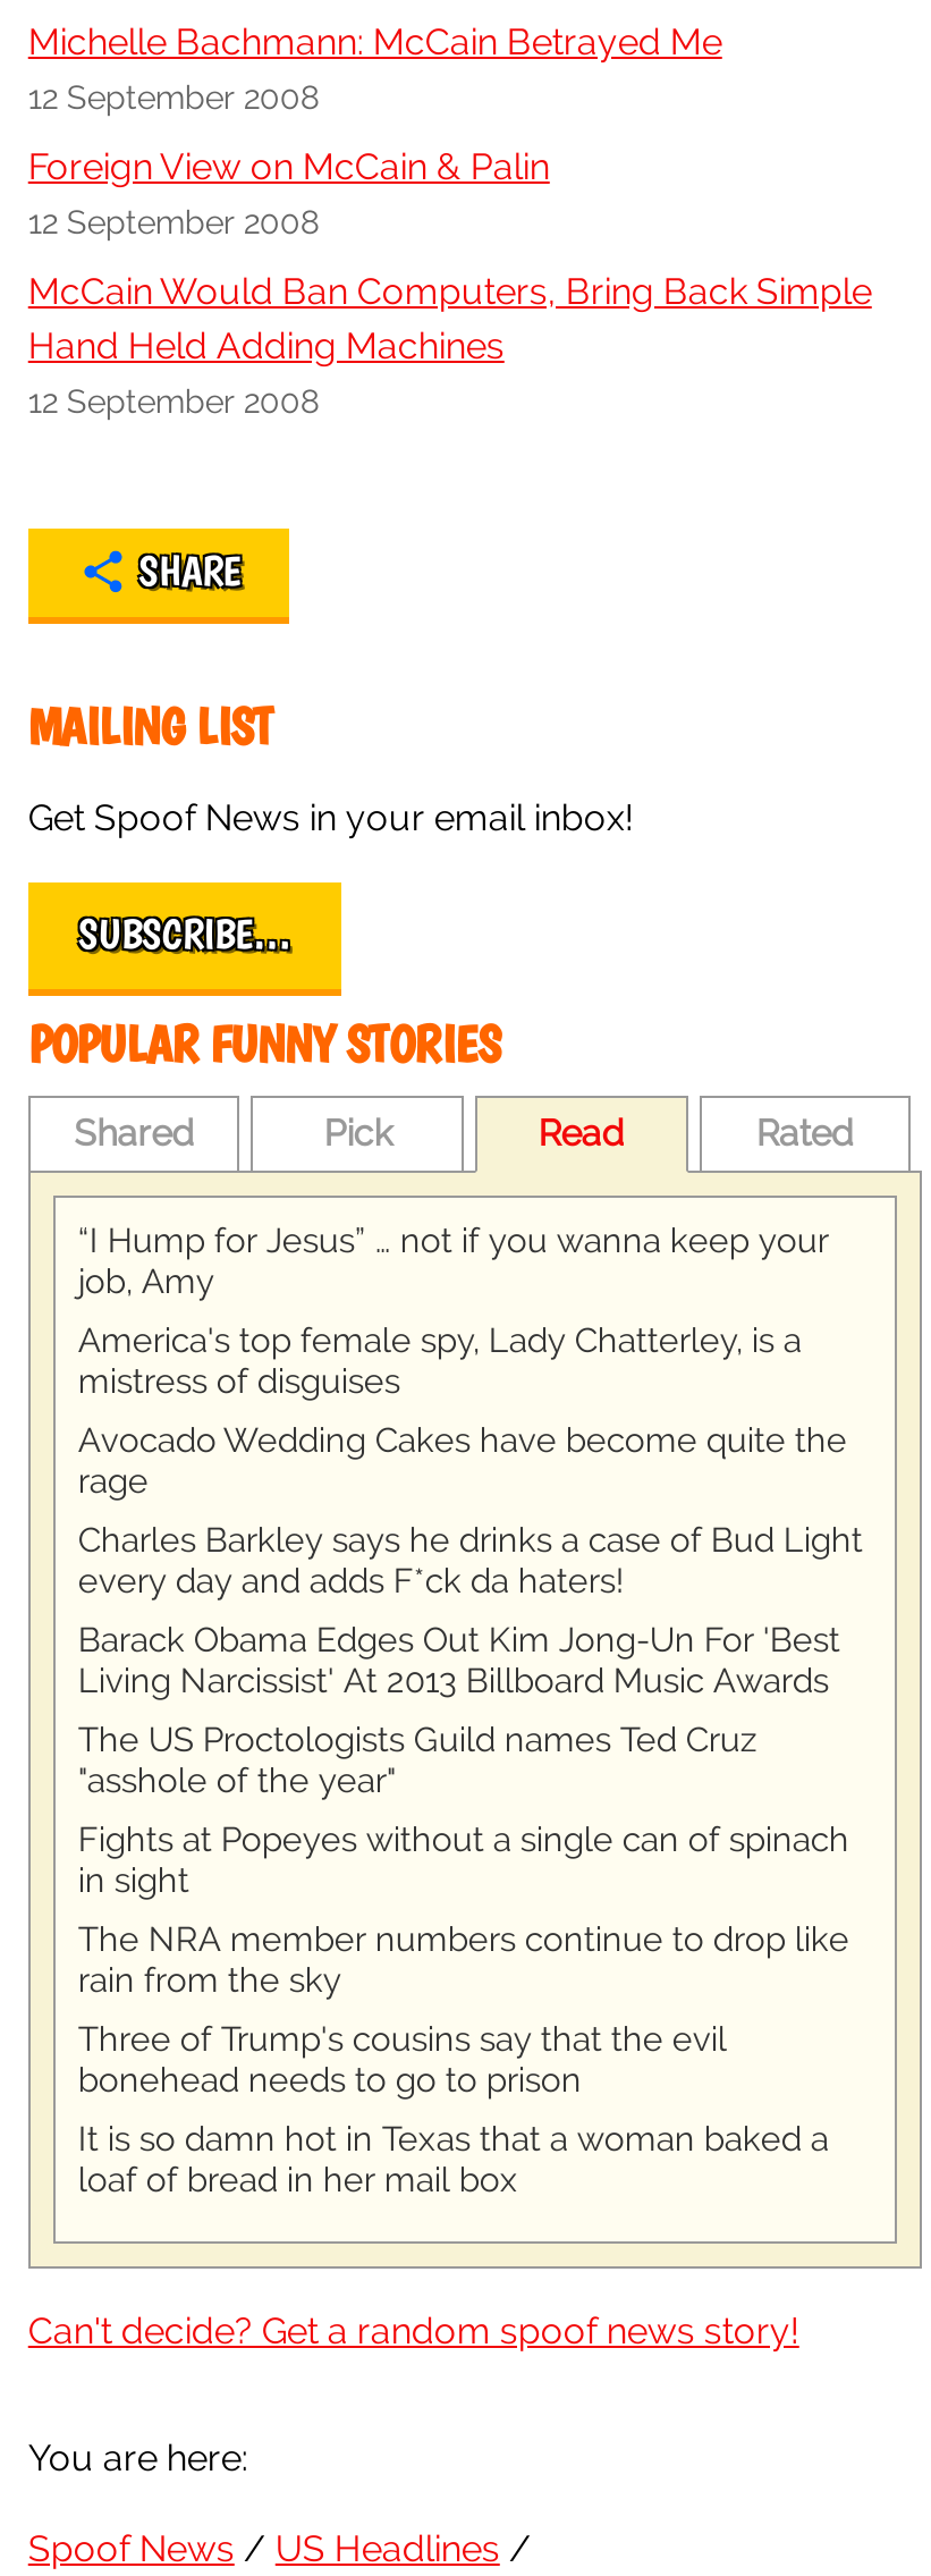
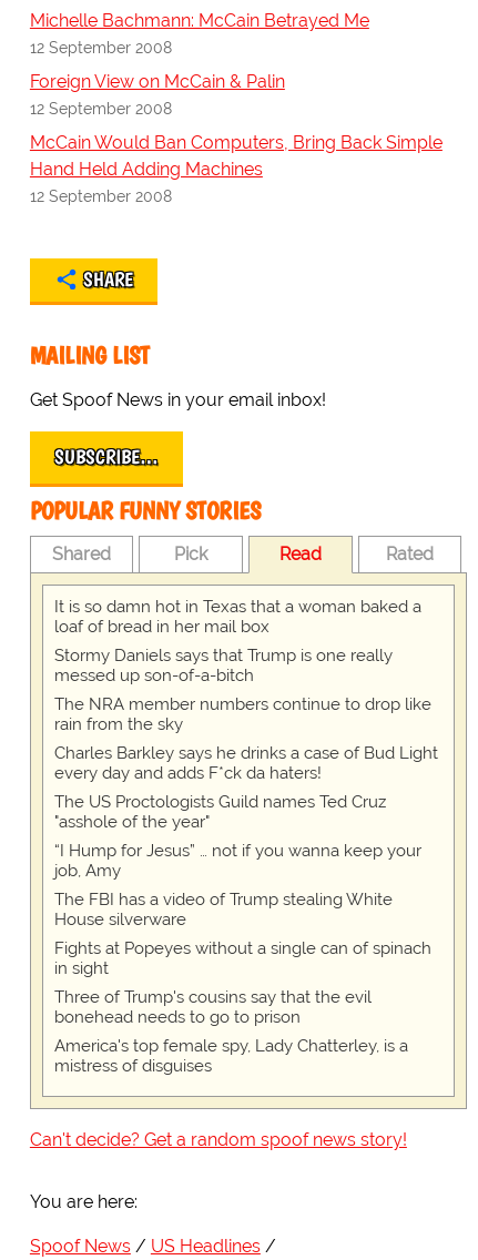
moved [78,1219,863,2000] -> [54,694,438,881]: The NRA member numbers continue to drop like | rain from the sky | Charles Barkley says he drinks a case of Bud Light | every day and adds F*ck da haters! | The US Proctologists Guild names Ted Cruz | "asshole of the year" | “I Hump for Jesus” … not if you wanna keep your | job, Amy
moved [78,1319,849,2100] -> [54,938,431,1076]: Fights at Popeyes without a single can of spinach | in sight | Three of Trump's cousins say that the evil | bonehead needs to go to prison | America's top female spy, Lady Chatterley, is a | mistress of disguises
[78,1419,847,1700] Avocado Wedding Cakes have become quite the | rage | Barack Obama Edges Out Kim Jong-Un For 'Best | Living Narcissist' At 2013 Billboard Music Awards -> none
moved [78,2118,829,2199] -> [54,597,421,637]: It is so damn hot in Texas that a woman baked a | loaf of bread in her mail box
none -> [54,646,392,929] Stormy Daniels says that Trump is one really | messed up son-of-a-bitch | The FBI has a video of Trump stealing White | House silverware

